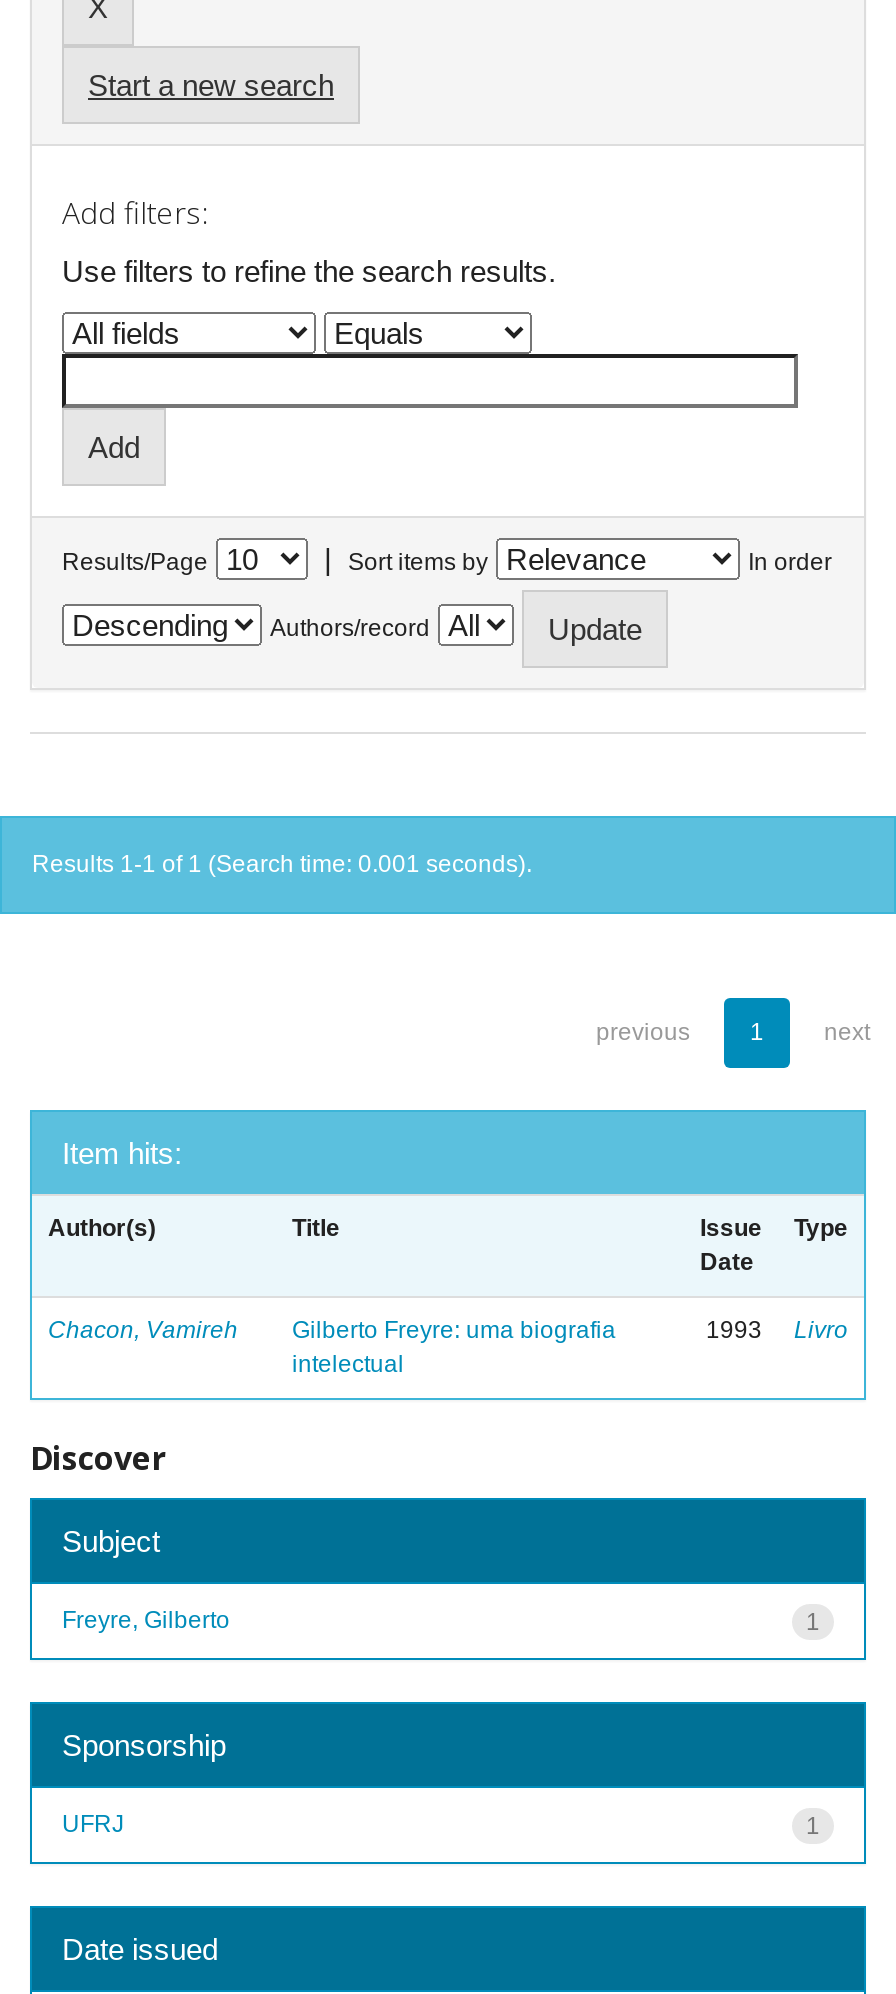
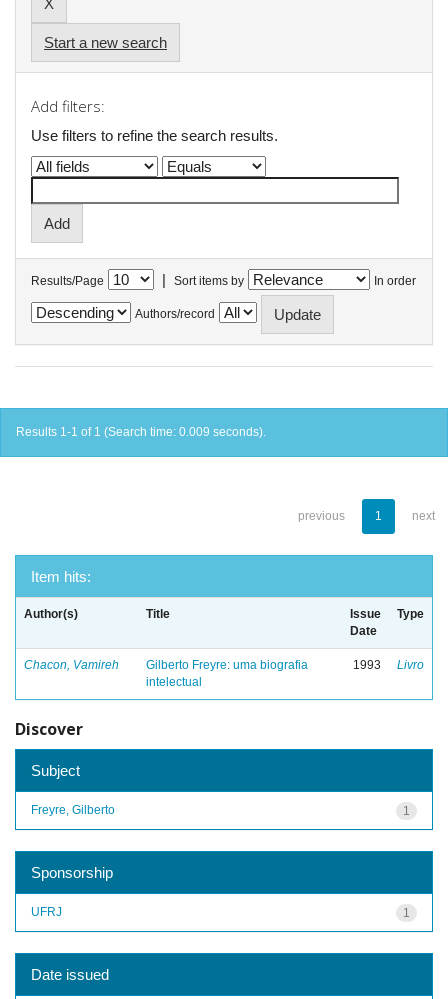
[32,850,532,878] Results 1-1 of 1 (Search time: 0.001 seconds). -> [16,425,266,439] Results 1-1 of 1 (Search time: 0.009 seconds).

